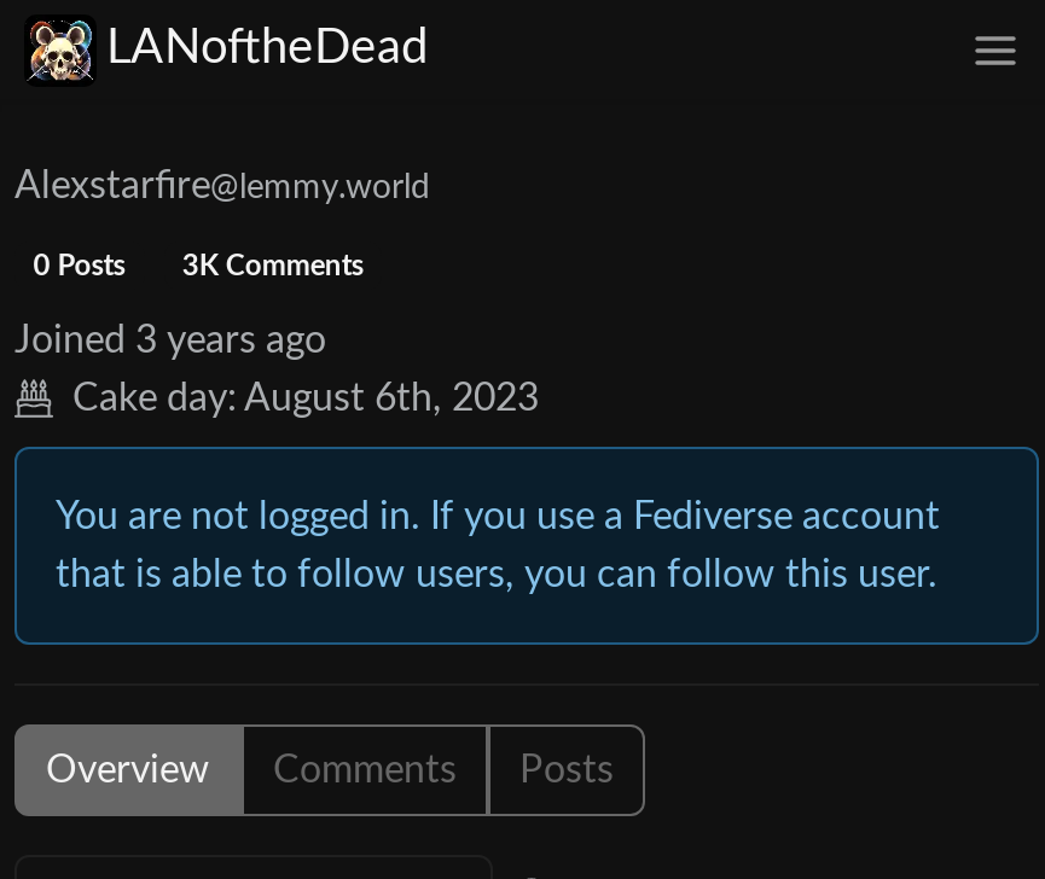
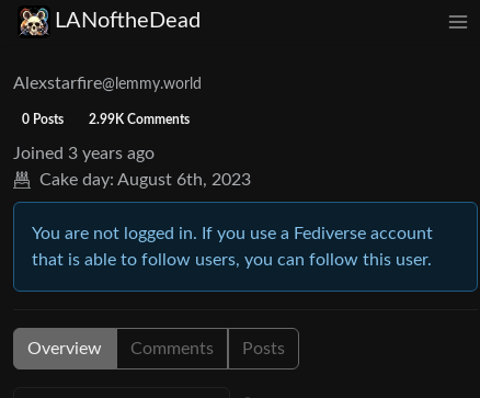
[33,251,363,280] 0 Posts 3K Comments -> [22,113,190,126] 0 Posts 2.99K Comments

